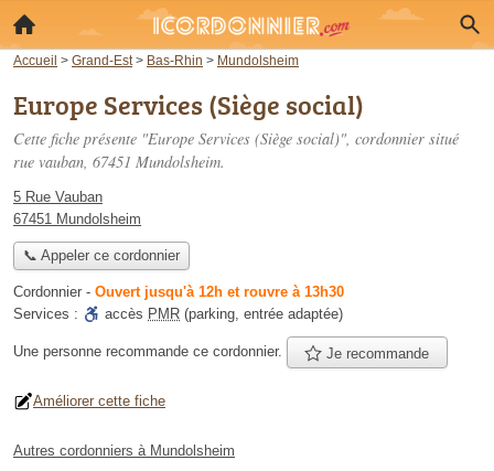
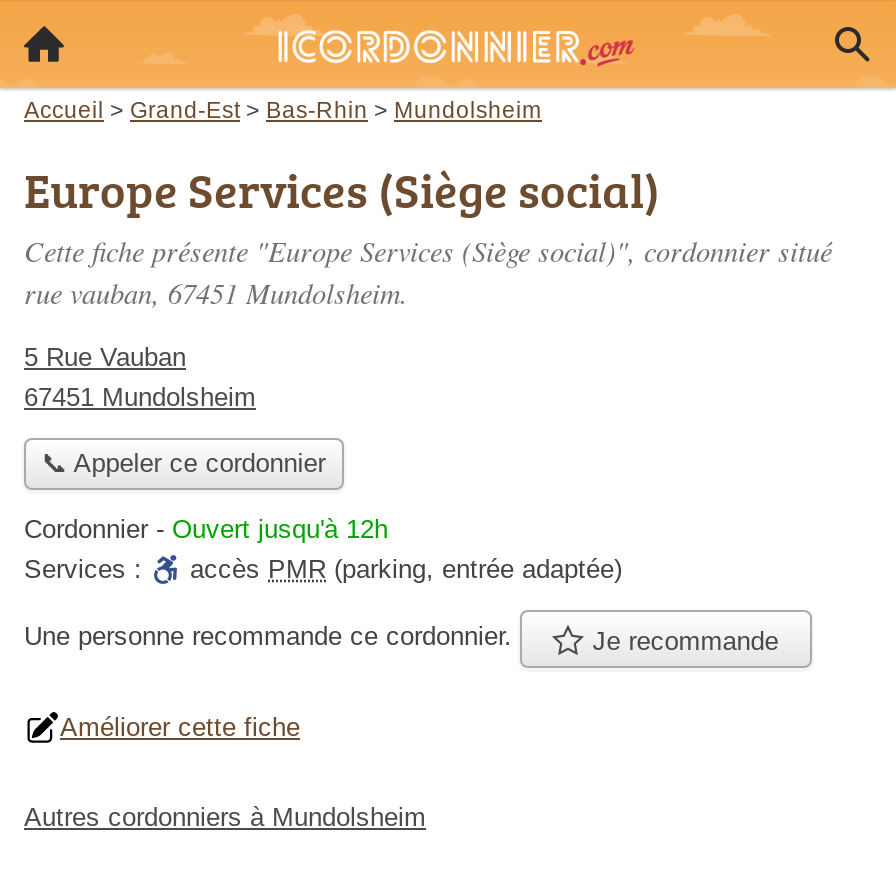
[13,284,344,300] Cordonnier - Ouvert jusqu'à 12h et rouvre à 13h30 -> [24,515,388,545] Cordonnier - Ouvert jusqu'à 12h

